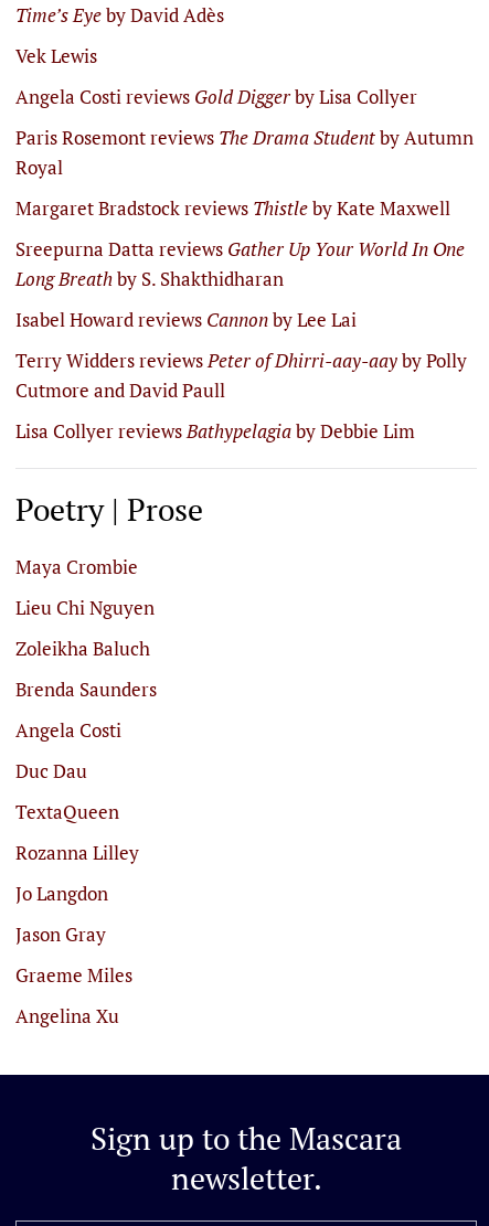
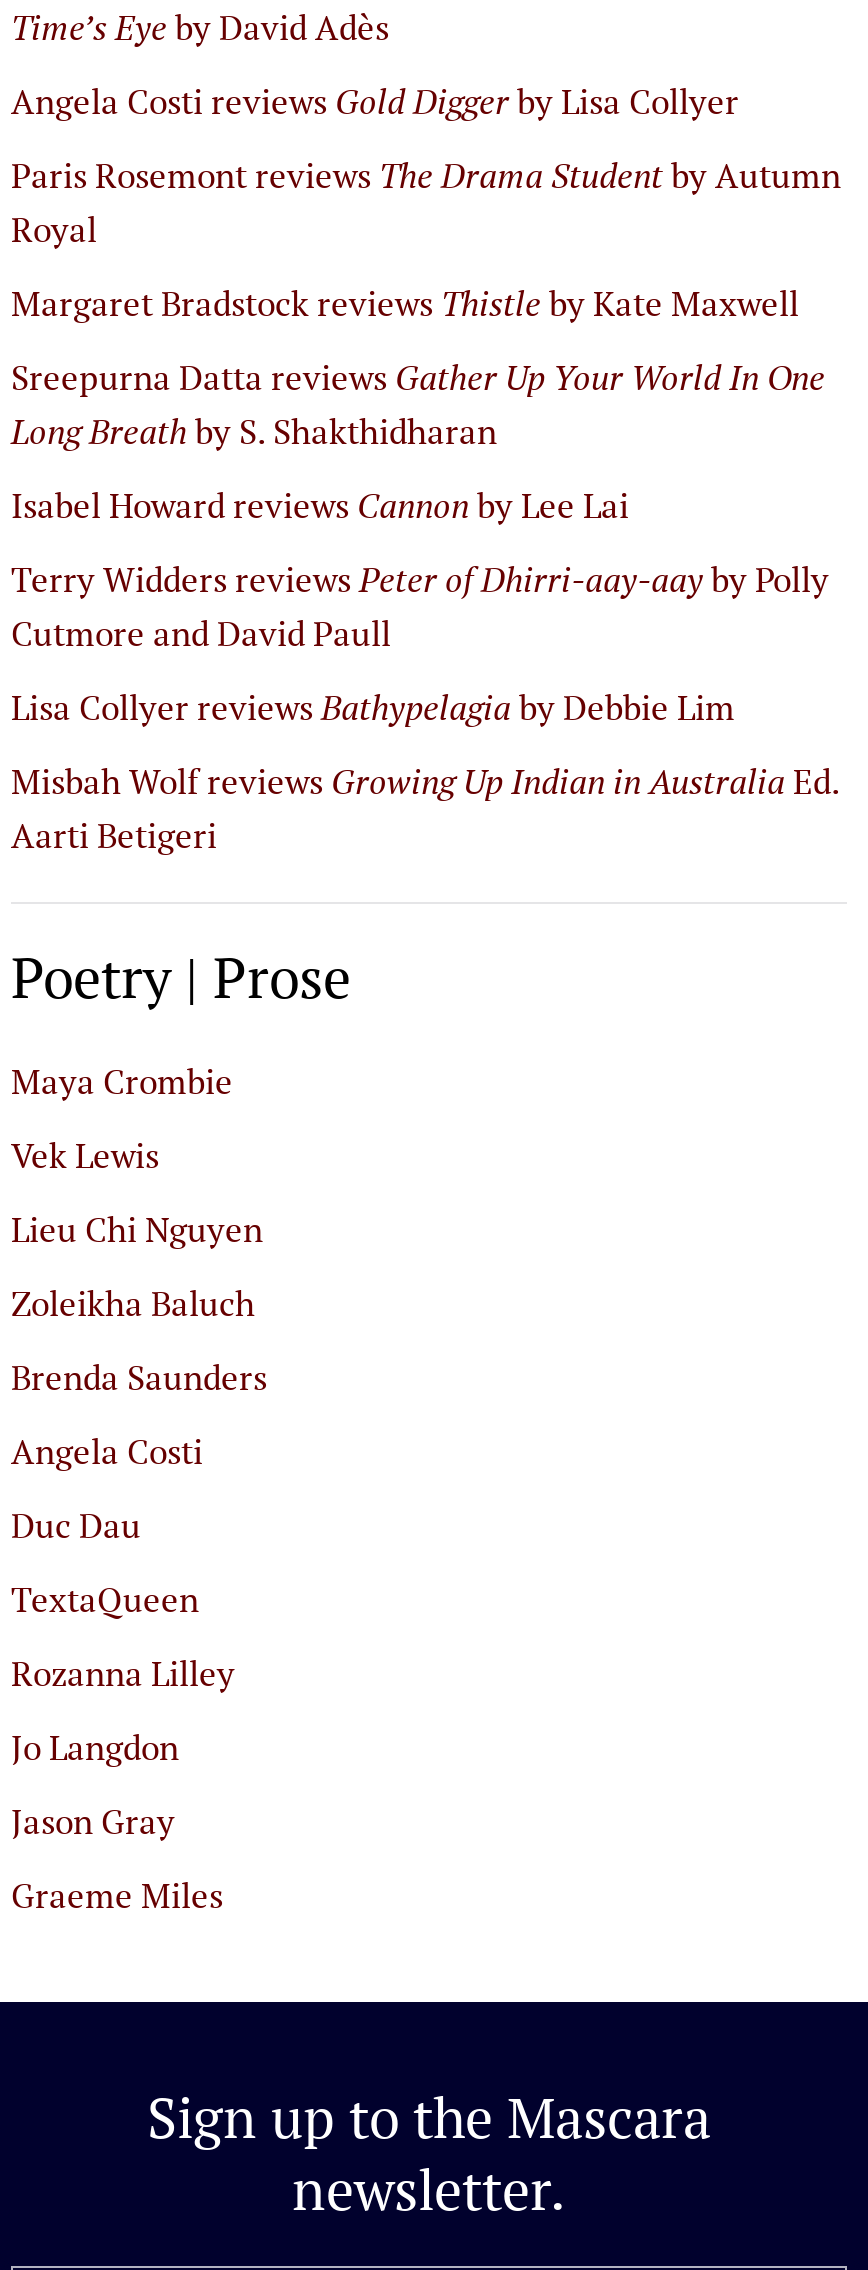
moved [15,43,97,68] -> [11,1132,159,1178]: Vek Lewis
moved [15,84,474,444] -> [11,78,841,730]: Angela Costi reviews Gold Digger by Lisa Collyer | Paris Rosemont reviews The Drama Student by Autumn | Royal | ... | Cutmore and David Paull | Lisa Collyer reviews Bathypelagia by Debbie Lim
none -> [11,758,839,858] Misbah Wolf reviews Growing Up Indian in Australia Ed. | Aarti Betigeri
moved [15,595,157,988] -> [11,1206,267,1918]: Lieu Chi Nguyen | Zoleikha Baluch | Brenda Saunders | ... | Jason Gray | Graeme Miles
[15,1003,119,1028] Angelina Xu -> none

